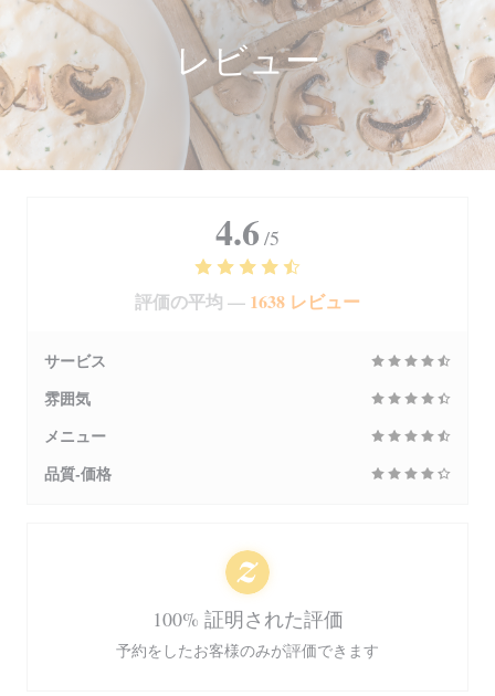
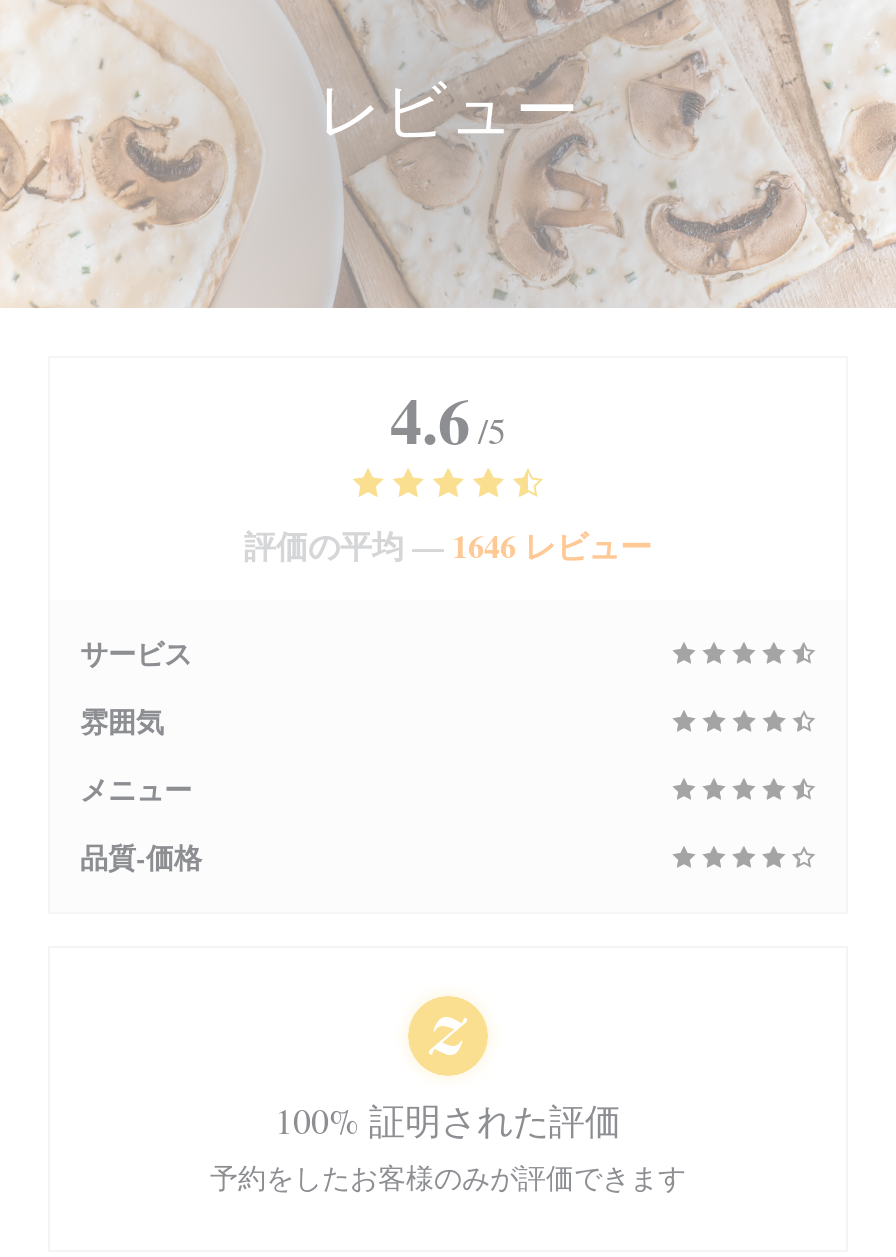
[135,288,360,314] 評価の平均 — 1638 レビュー -> [244,522,652,568] 評価の平均 — 1646 レビュー

